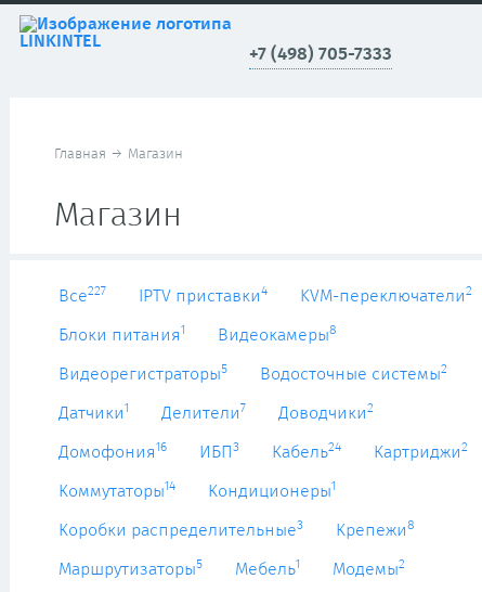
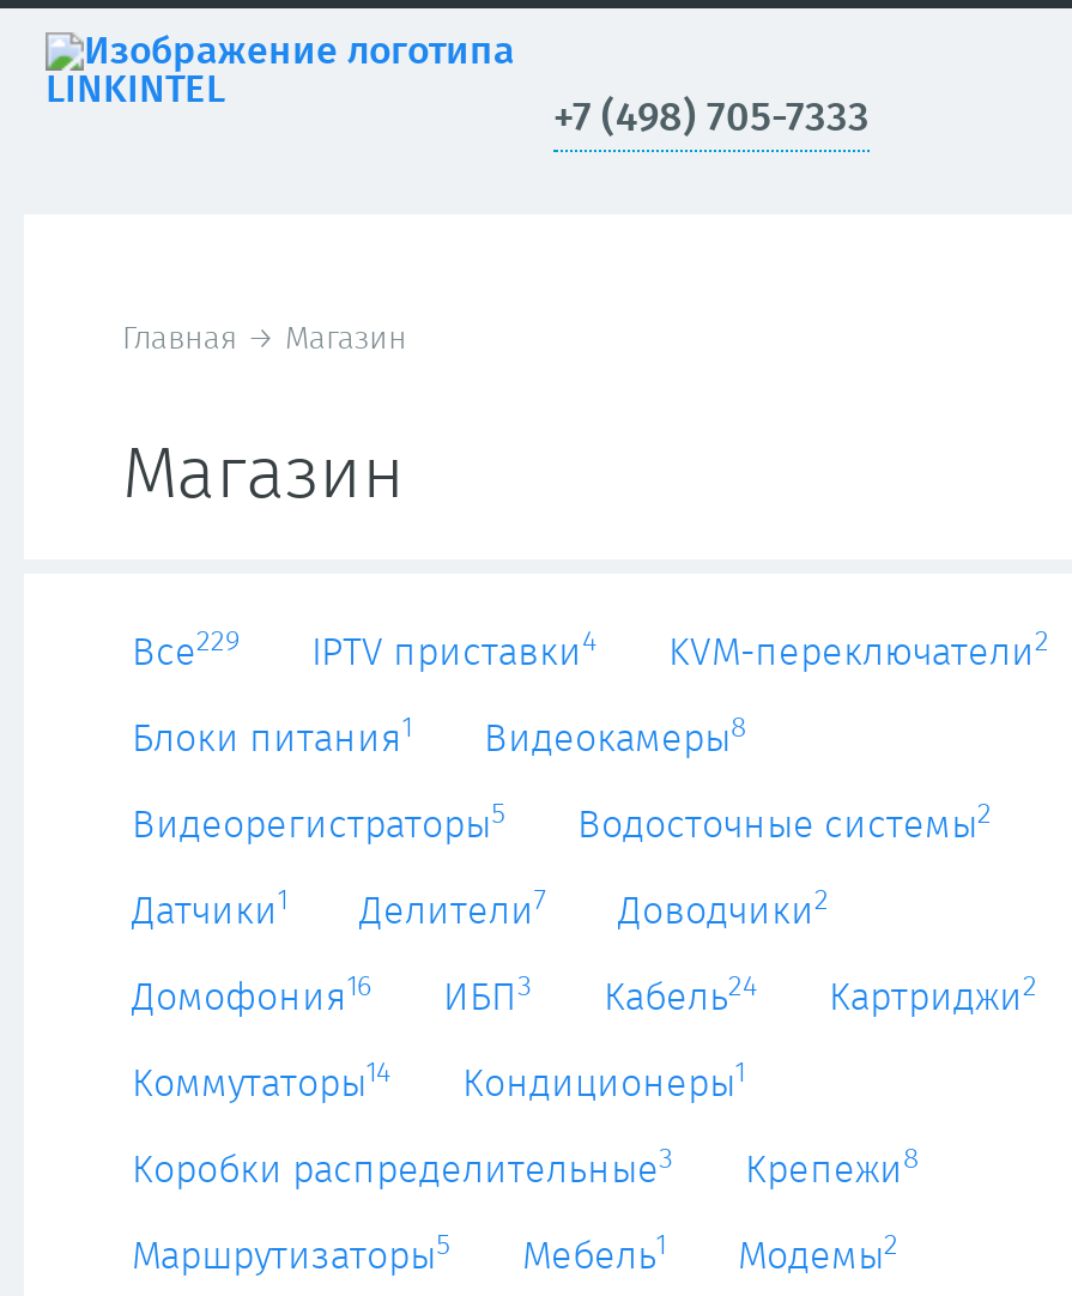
[58,285,106,305] Все227 -> [132,629,240,672] Все229

